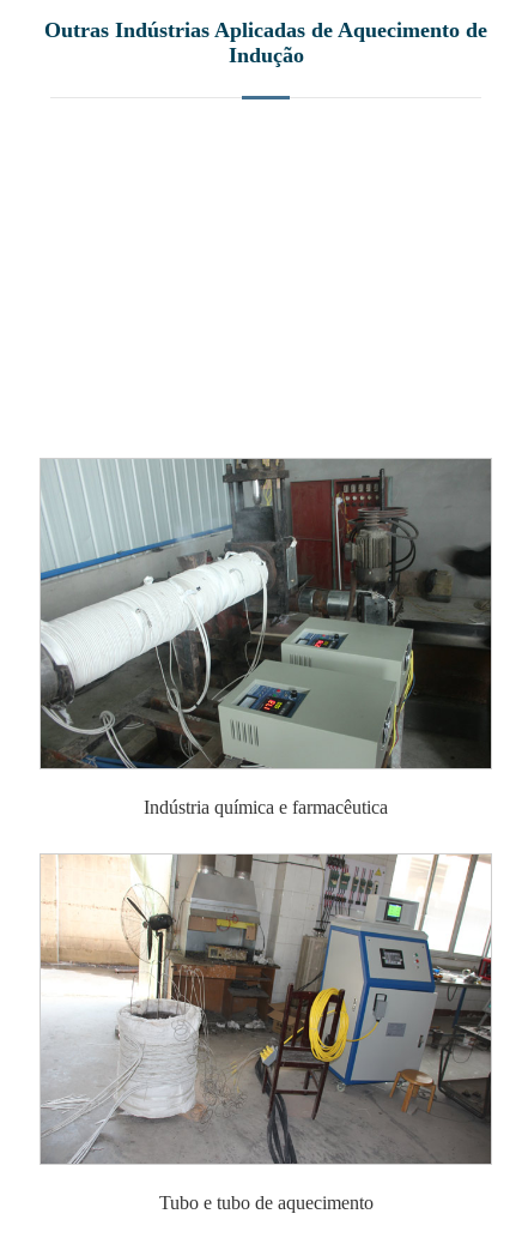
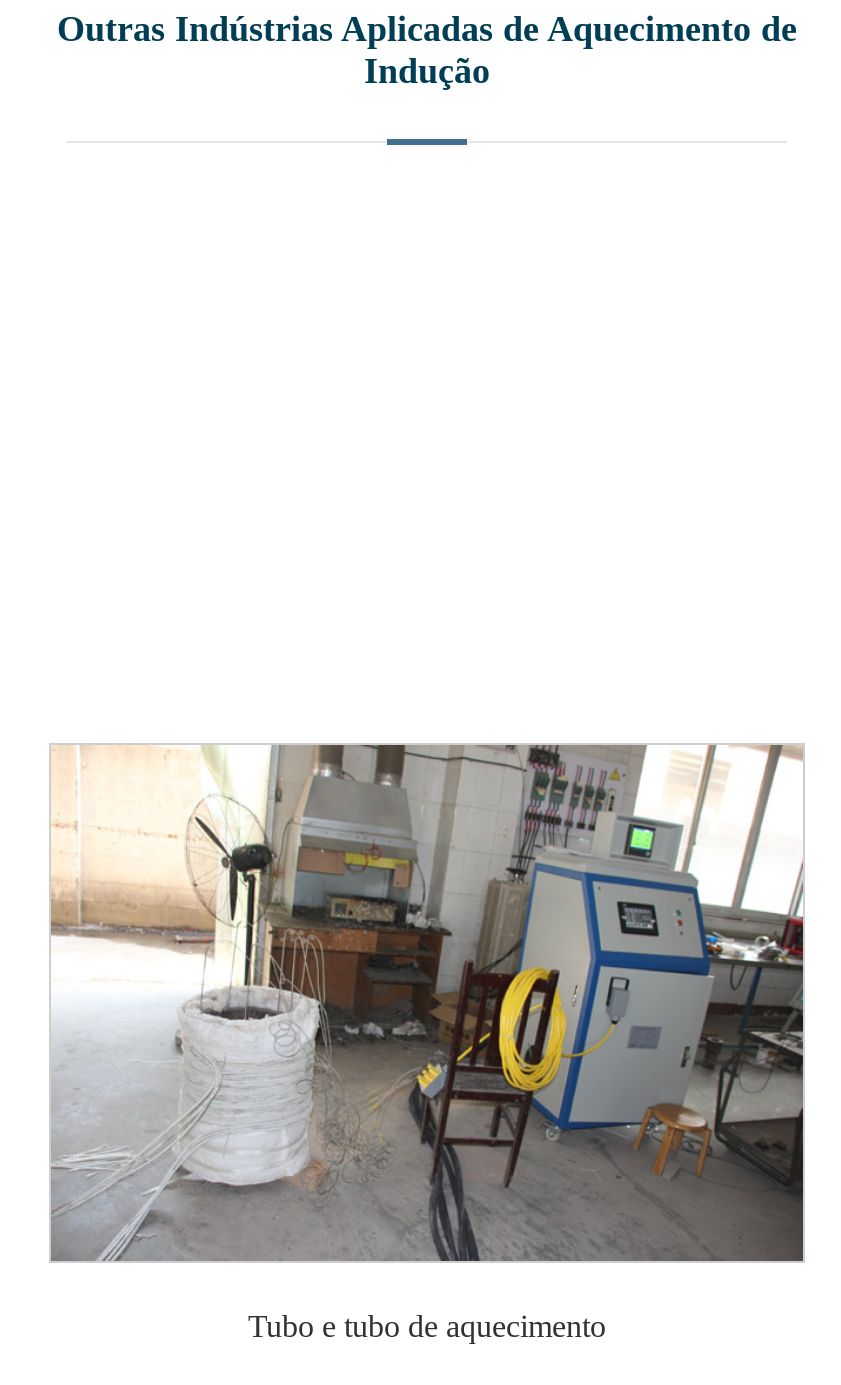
[40,458,492,818] [image] | Indústria química e farmacêutica -> none

